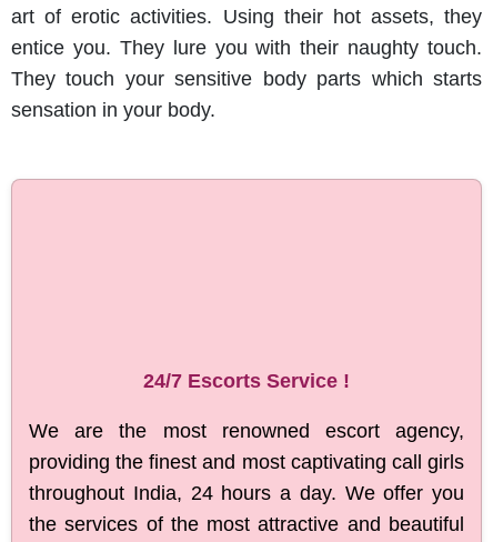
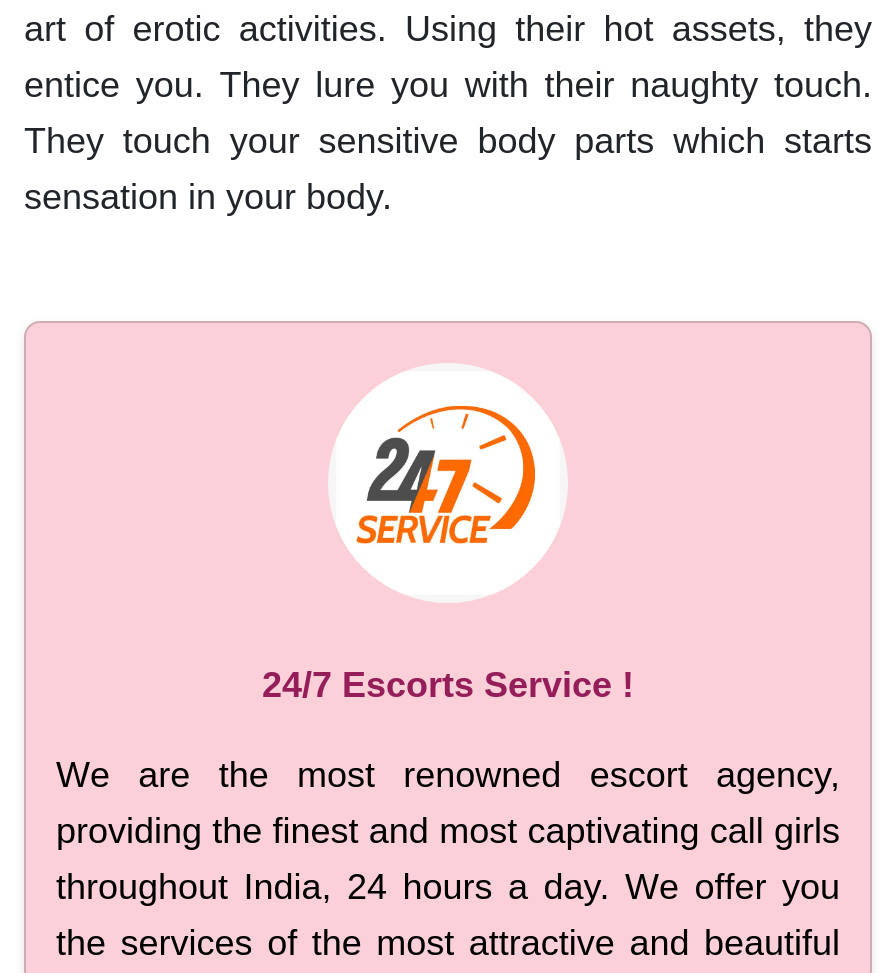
none -> [328,363,568,603] [image]

